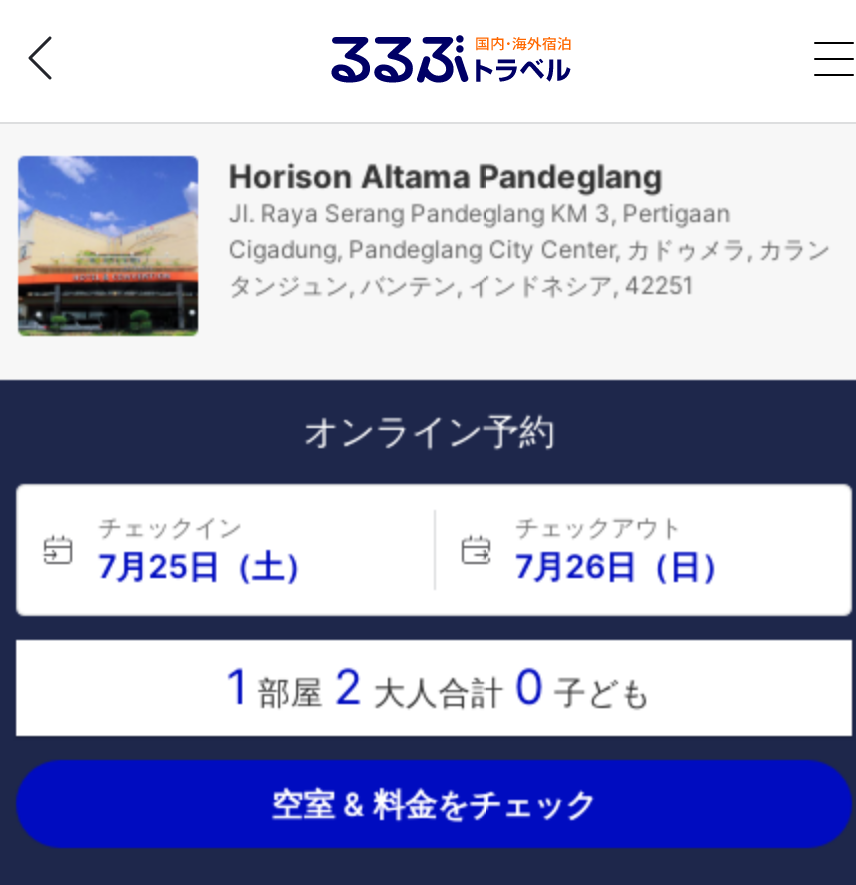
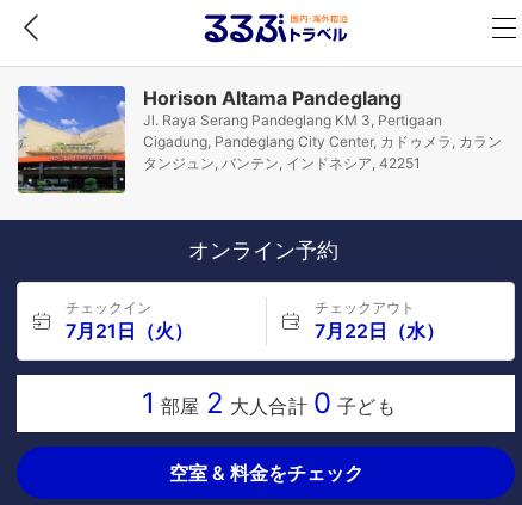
[98,546,316,586] 7月25日（土） -> [66,319,193,343] 7月21日（火）
[515,546,733,586] 7月26日（日） -> [314,319,444,343] 7月22日（水）

